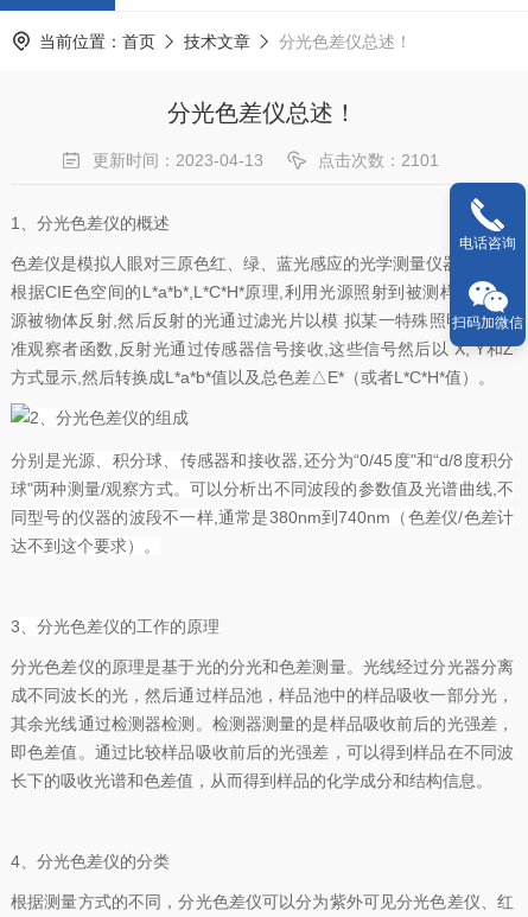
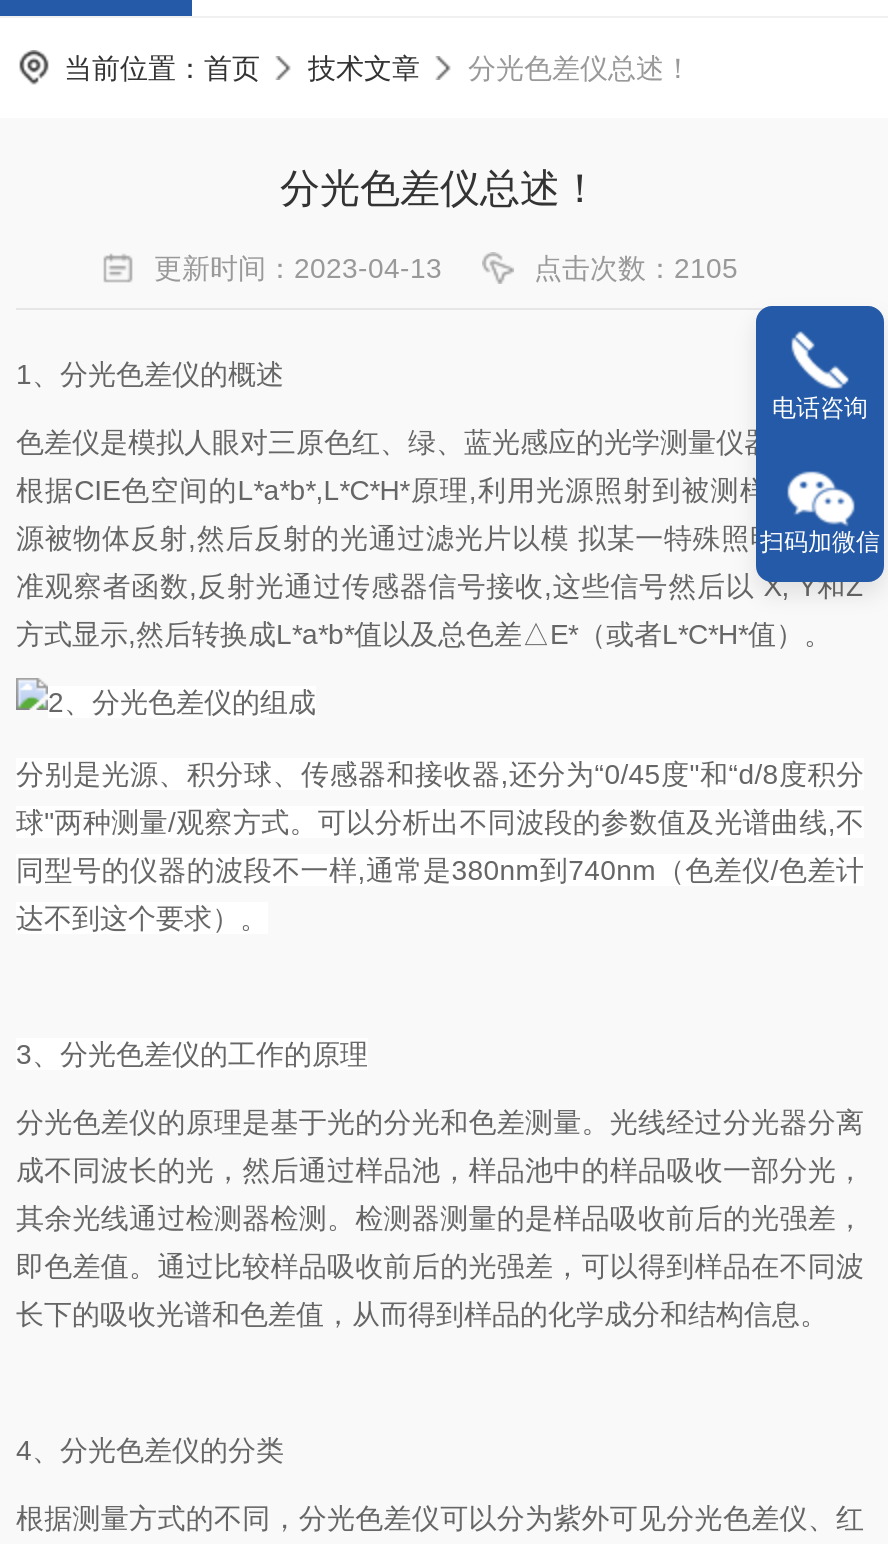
[318,151,439,170] 点击次数：2101 -> [534,252,738,284] 点击次数：2105

